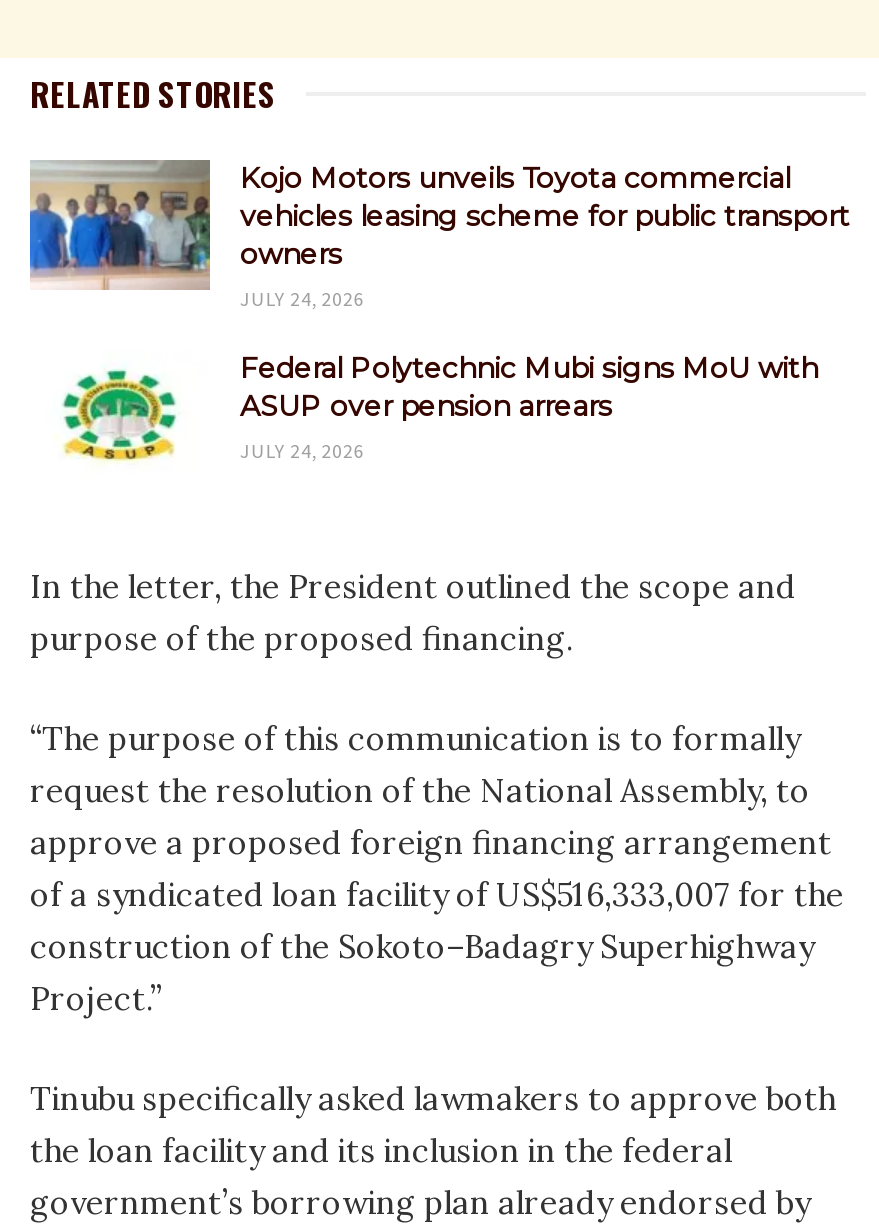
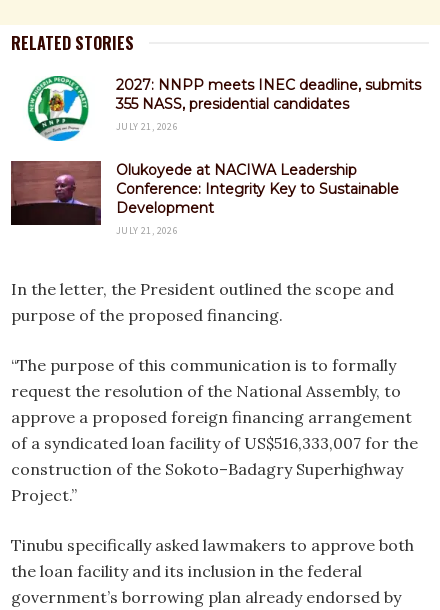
[28,158,850,313] [image] | Kojo Motors unveils Toyota commercial | vehicles leasing scheme for public transport | owners | JULY 24, 2026 -> [11,75,421,142] [image] | 2027: NNPP meets INEC deadline, submits | 355 NASS, presidential candidates | JULY 21, 2026
[30,330,818,465] [image] | Federal Polytechnic Mubi signs MoU with | ASUP over pension arrears | JULY 24, 2026 -> [10,160,399,237] [image] | Olukoyede at NACIWA Leadership | Conference: Integrity Key to Sustainable | Development | JULY 21, 2026

